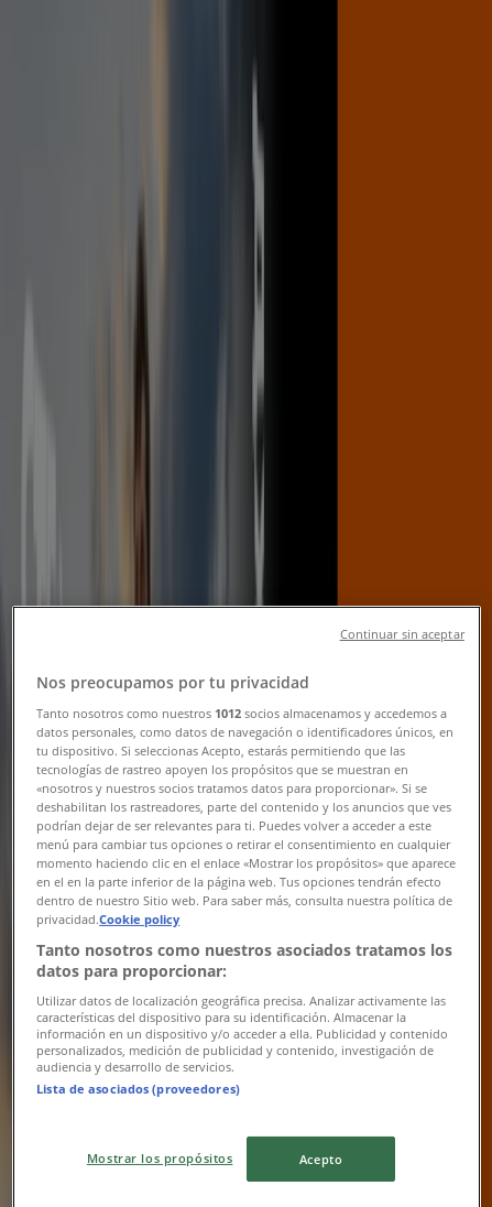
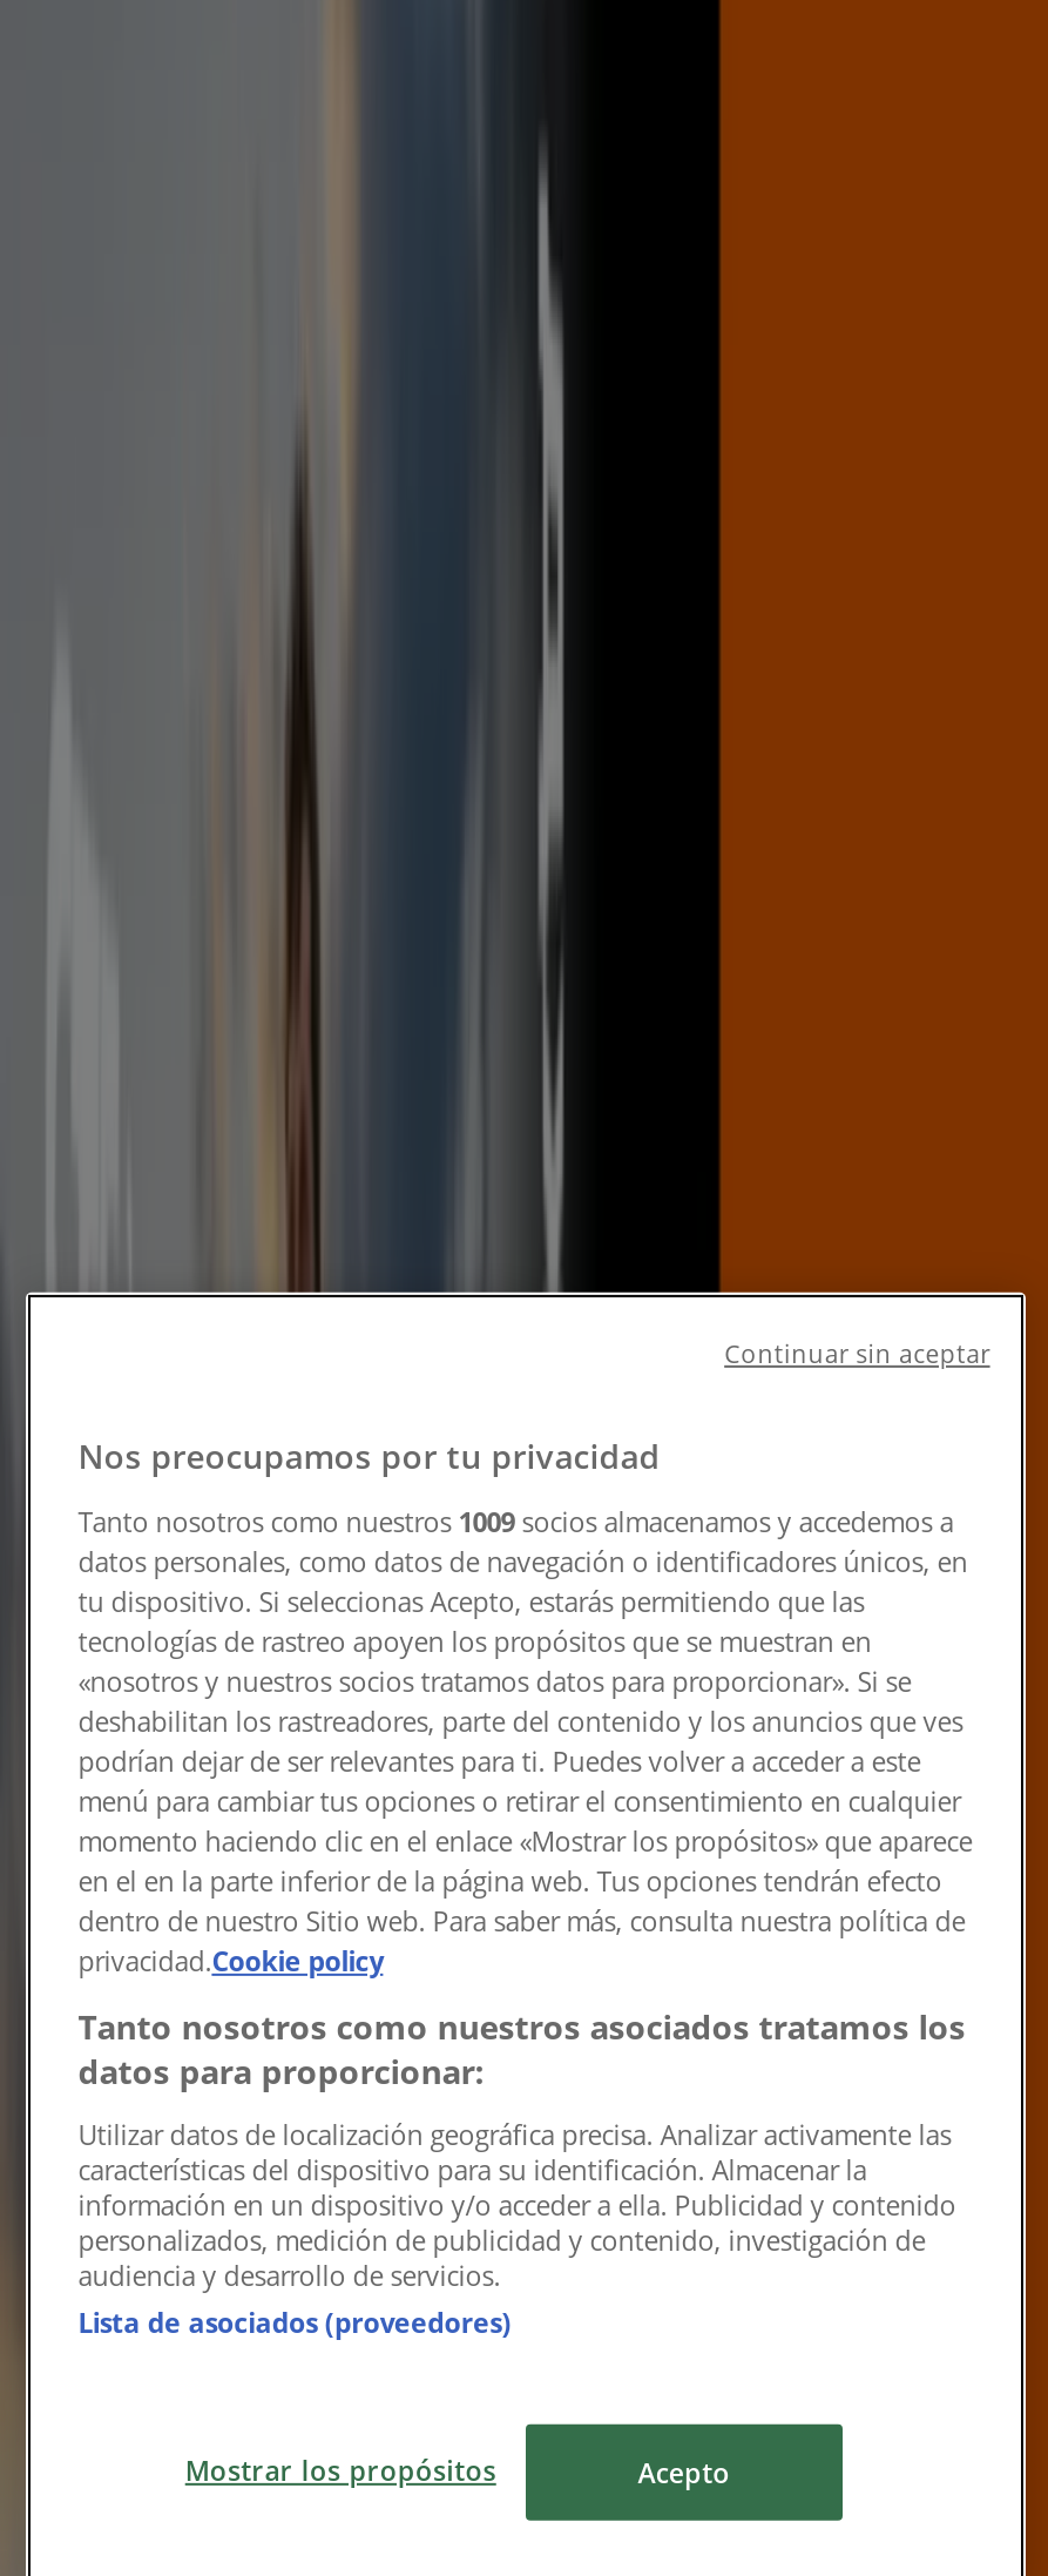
[37,704,447,721] Tanto nosotros como nuestros 1012 socios almacenamos y accedemos a -> [78,1503,953,1538] Tanto nosotros como nuestros 1009 socios almacenamos y accedemos a

